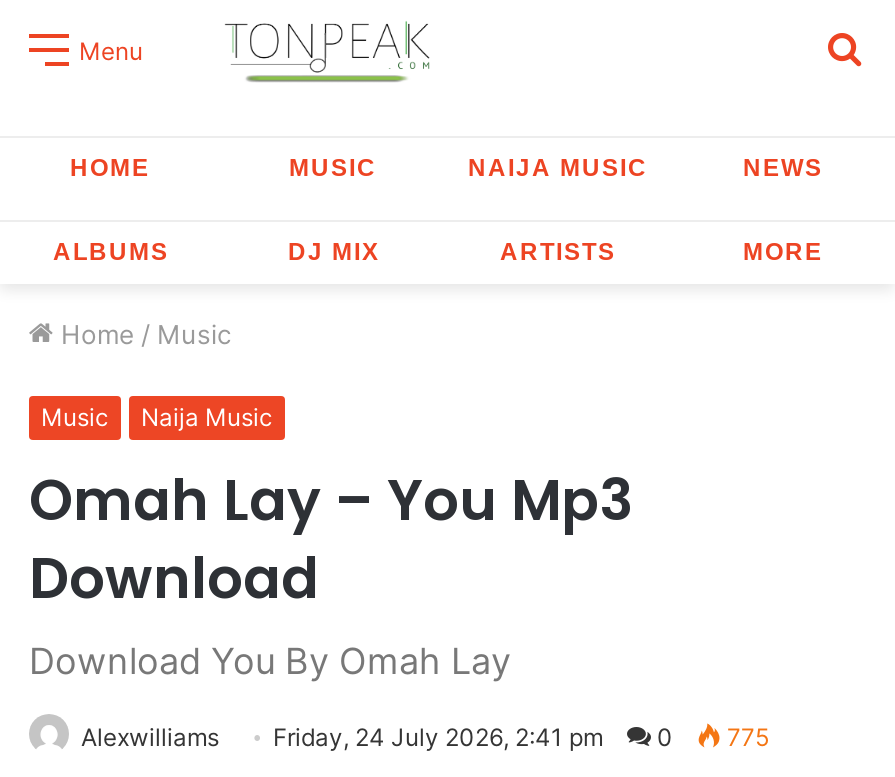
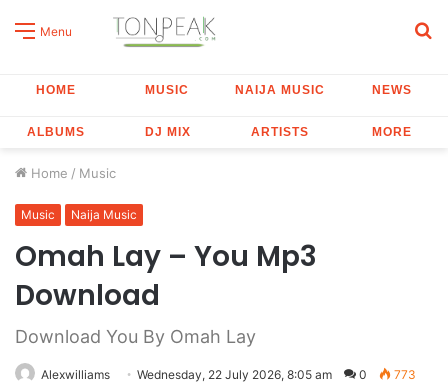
[273,722,603,752] Friday, 24 July 2026, 2:41 pm -> [137,367,332,382] Wednesday, 22 July 2026, 8:05 am
[721,722,769,752] 775 -> [391,367,416,382] 773

